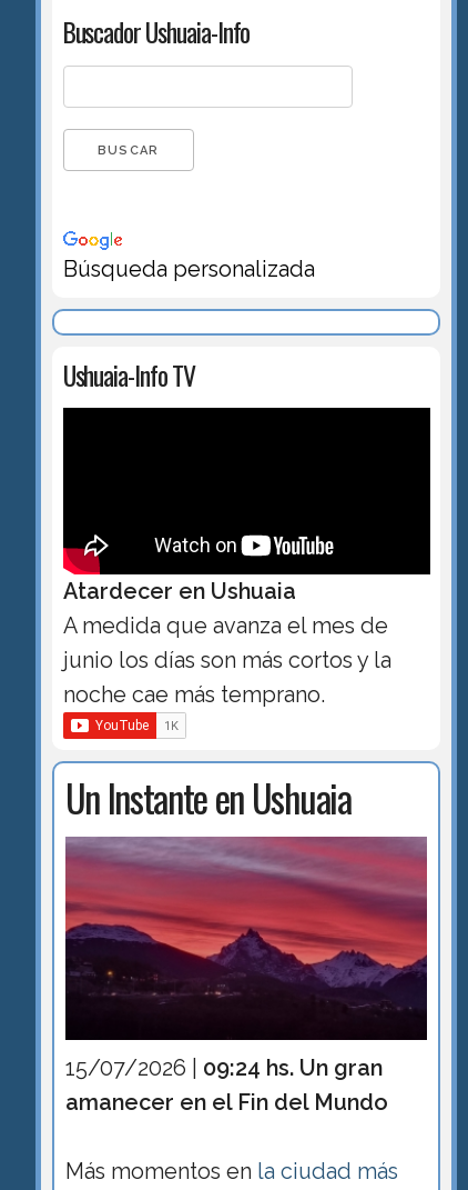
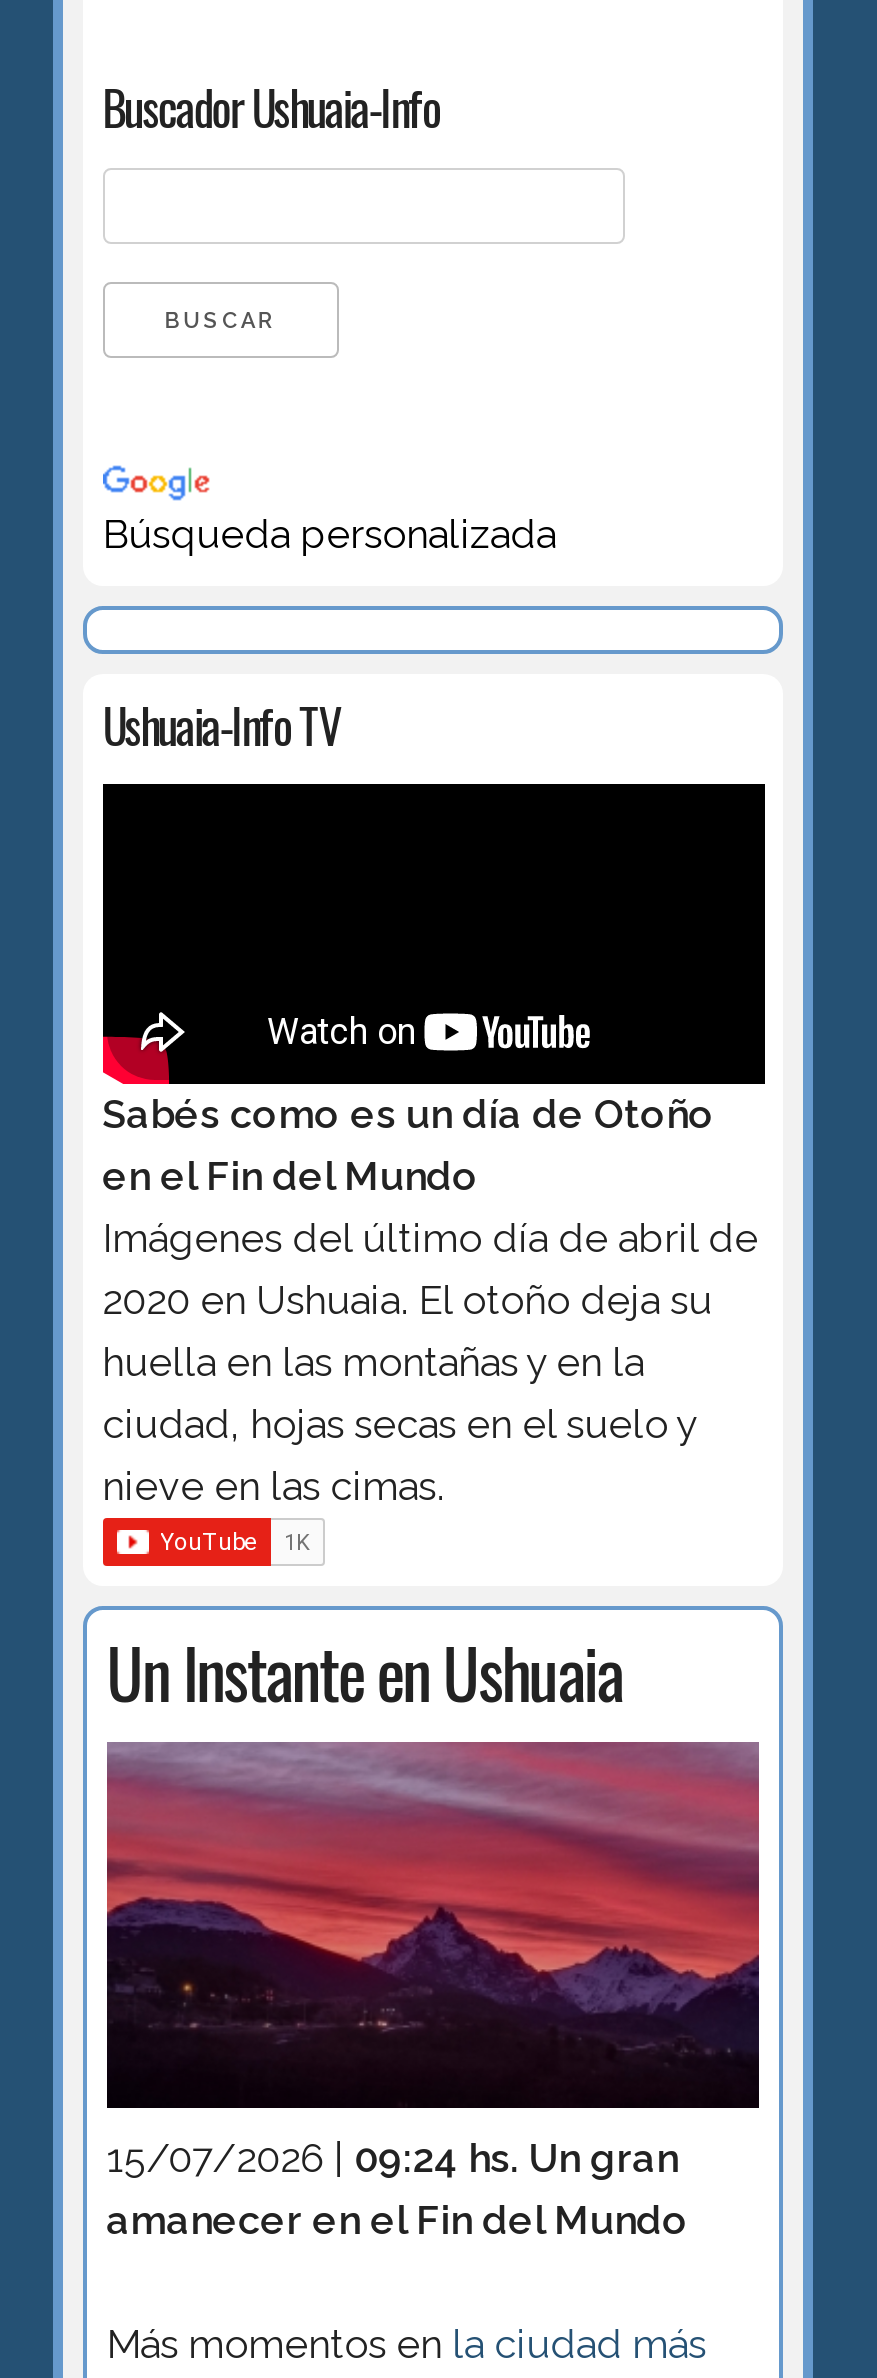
[63,578,391,708] Atardecer en Ushuaia | A medida que avanza el mes de | junio los días son más cortos y la | noche cae más temprano. -> [102,1091,758,1511] Sabés como es un día de Otoño | en el Fin del Mundo | Imágenes del último día de abril de | 2020 en Ushuaia. El otoño deja su | huella en las montañas y en la | ciudad, hojas secas en el suelo y | nieve en las cimas.

